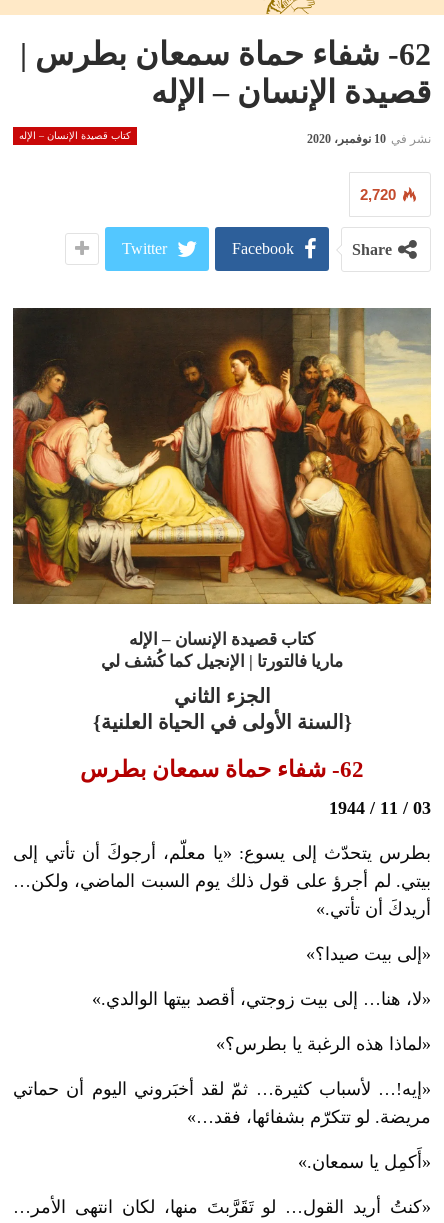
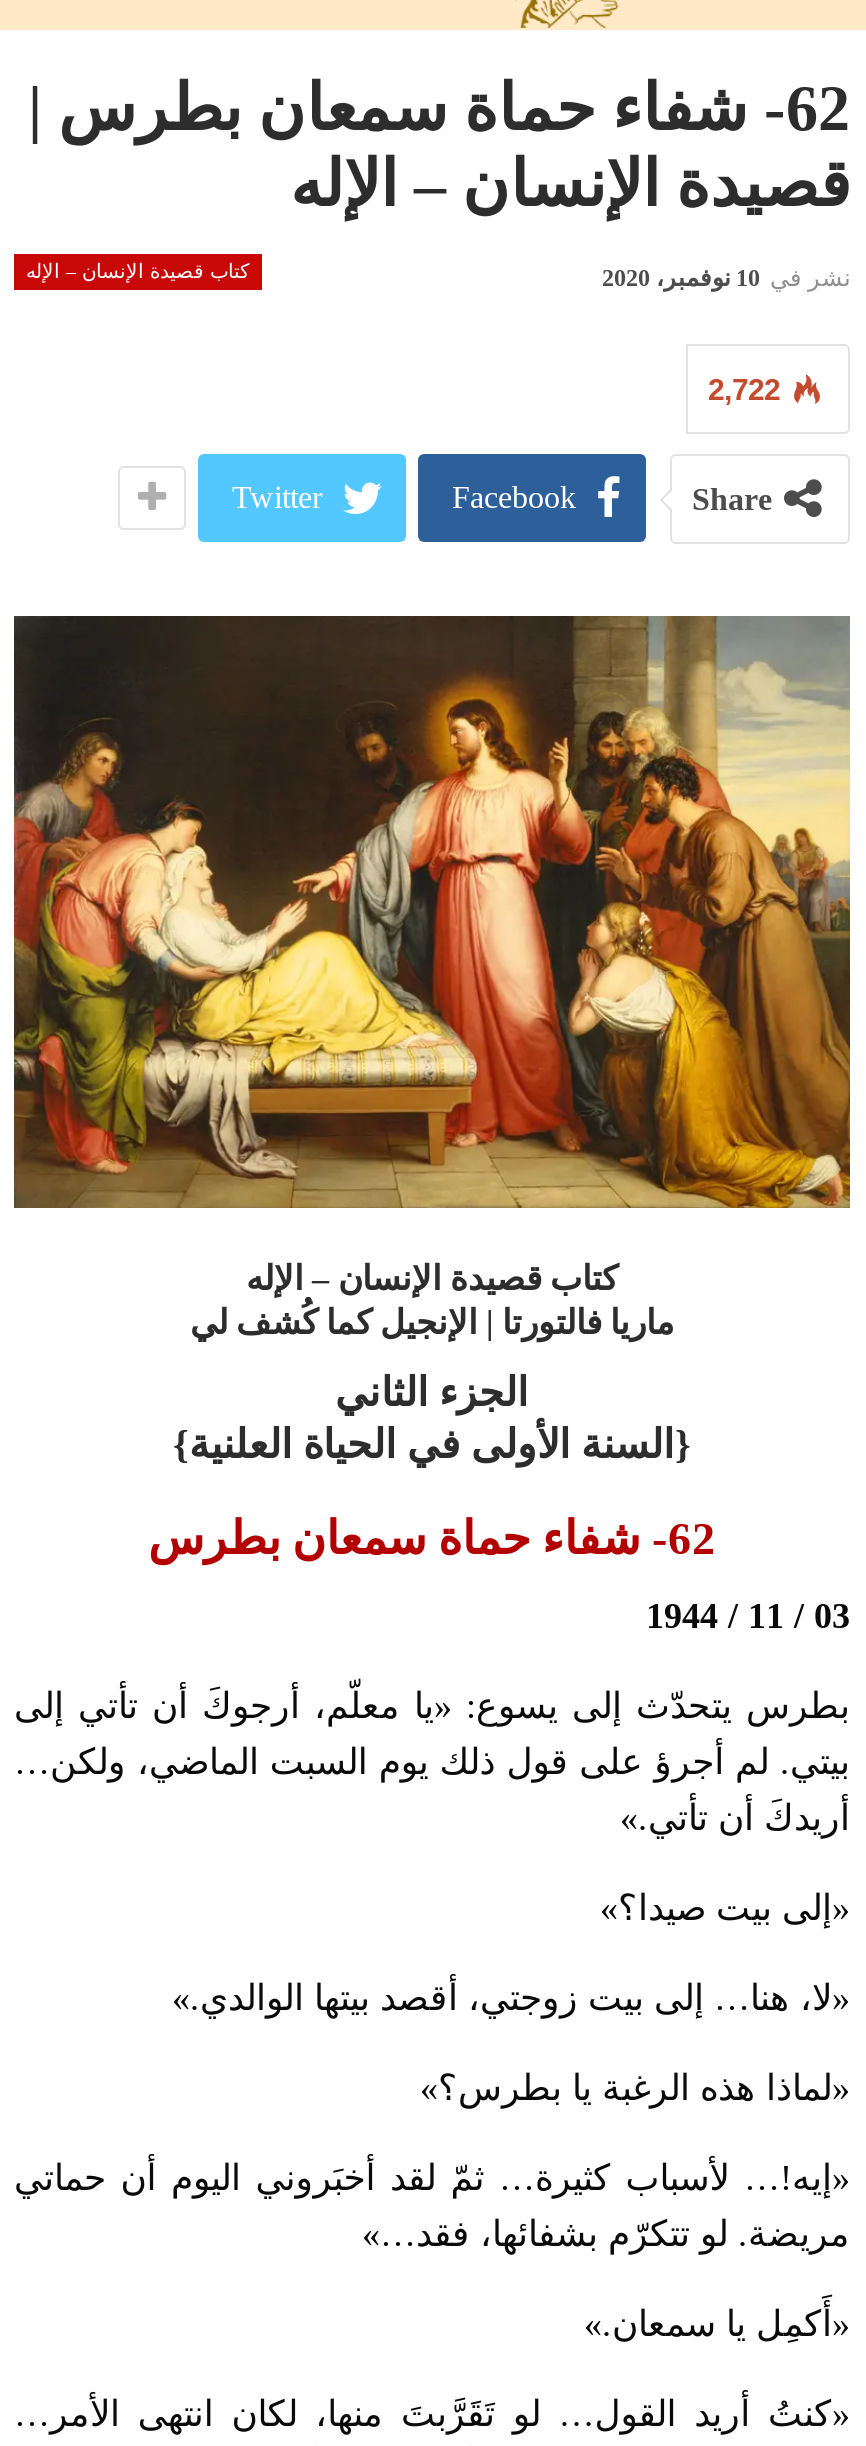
[360,186,396,203] 2,720 -> [708,372,780,406] 2,722

